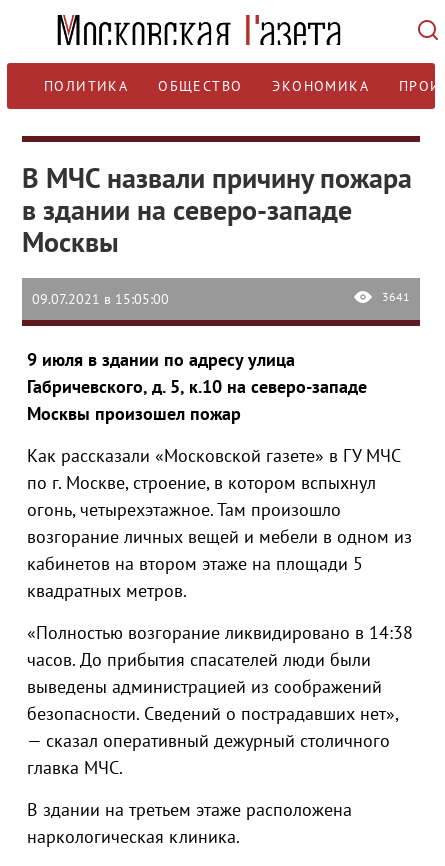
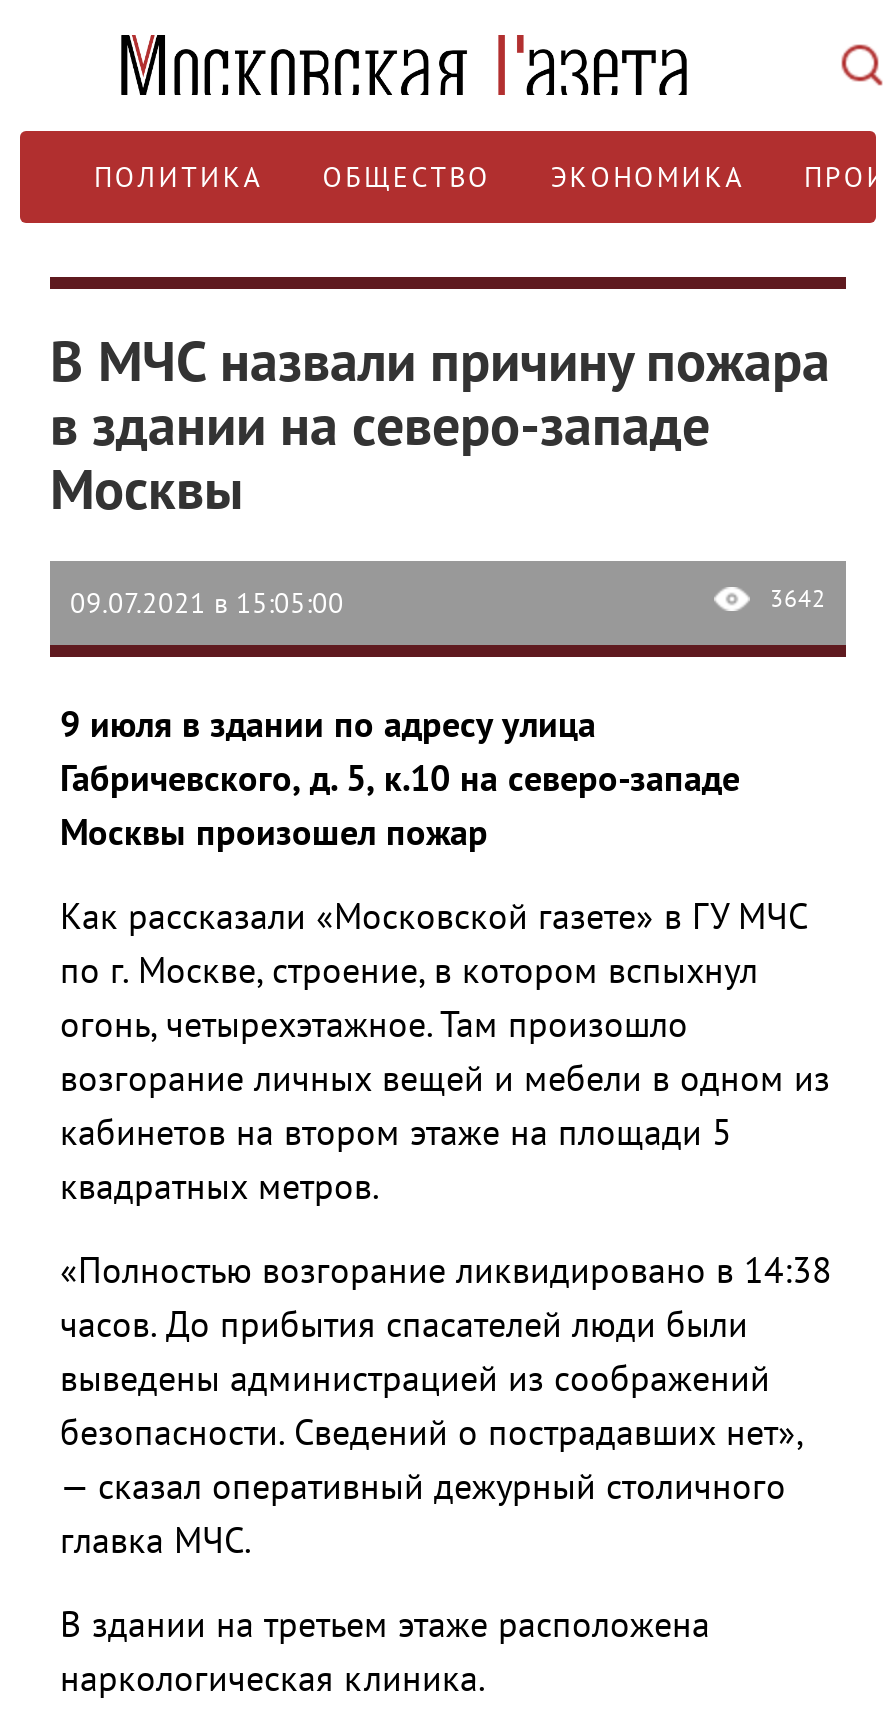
[382,289,410,304] 3641 -> [770,583,826,613] 3642

